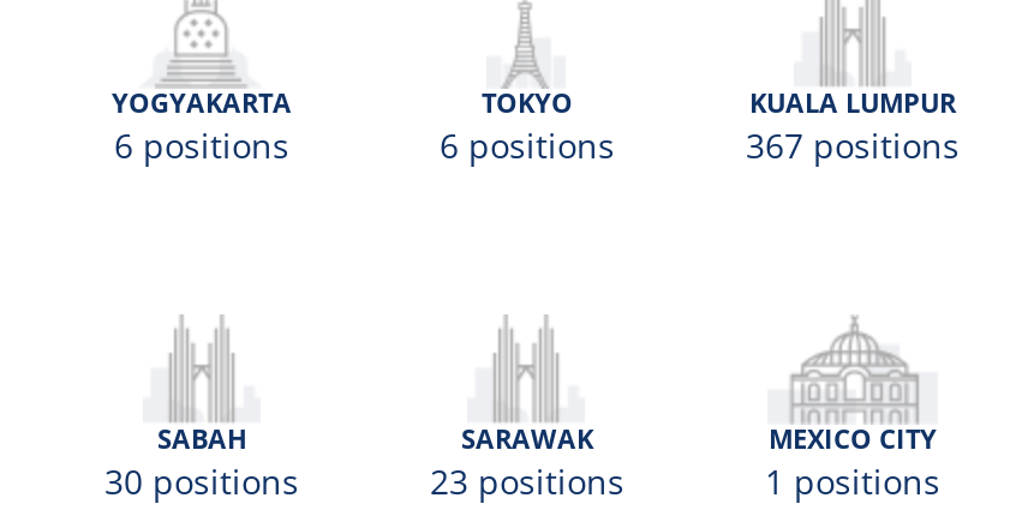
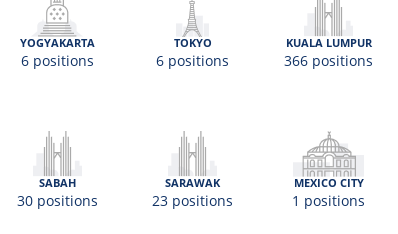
[746,122,960,168] 367 positions -> [284,51,373,70] 366 positions

